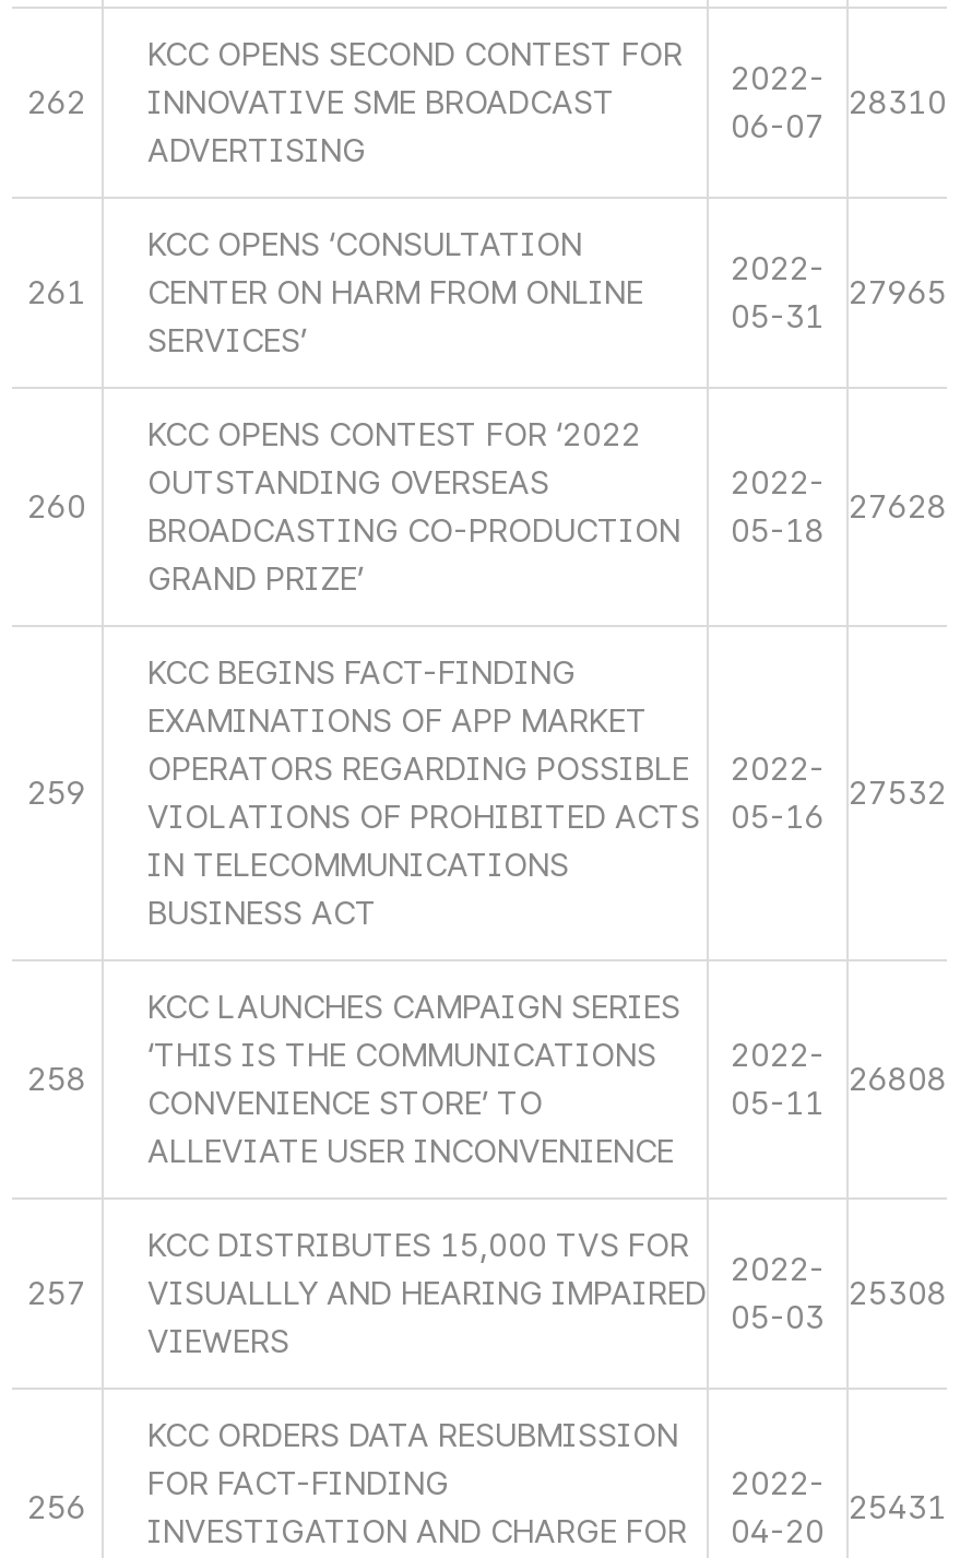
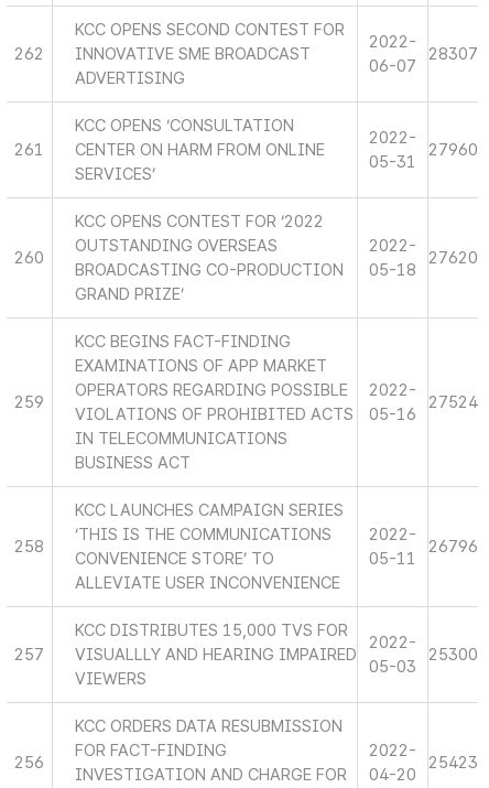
[849,83,947,122] 28310 -> [428,44,478,64] 28307
[849,273,947,312] 27965 -> [428,140,478,160] 27960
[849,487,947,527] 27628 -> [428,248,478,268] 27620
[849,774,947,813] 27532 -> [428,392,478,412] 27524
[849,1060,947,1099] 26808 -> [428,537,478,557] 26796
[849,1274,947,1313] 25308 -> [428,645,478,665] 25300
[849,1488,947,1527] 25431 -> [428,753,478,773] 25423

